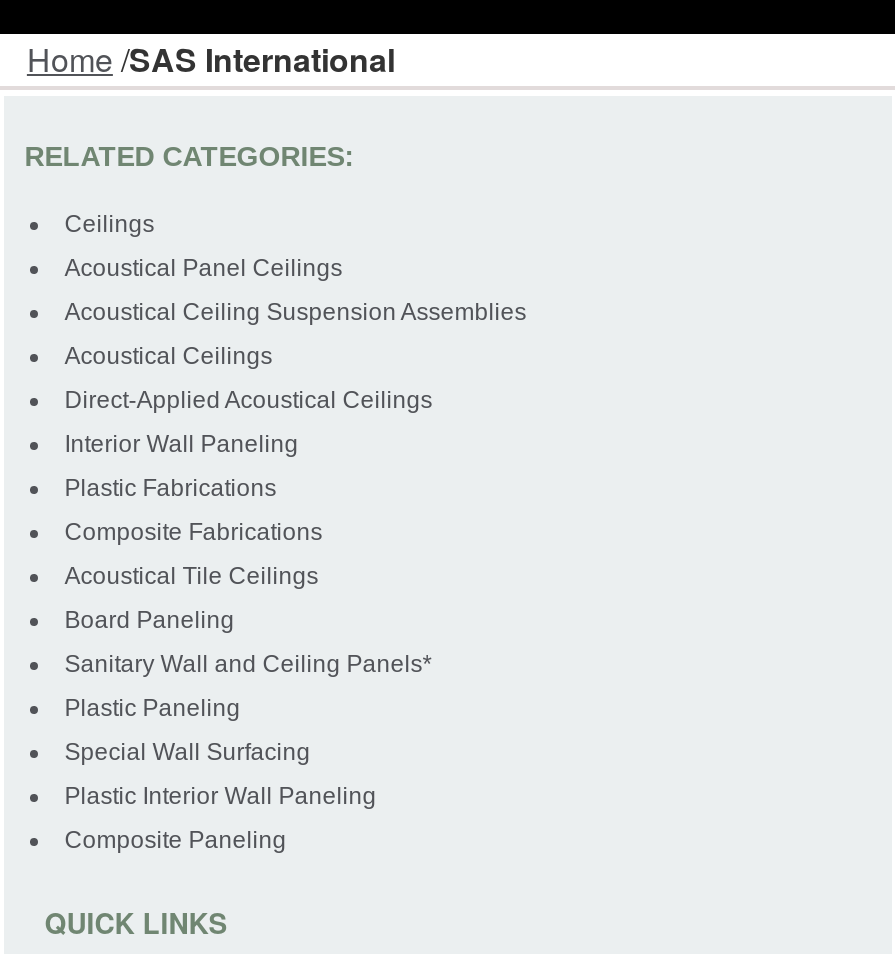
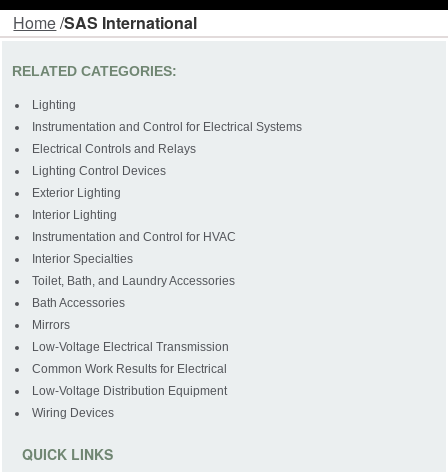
[64,210,154,238] Ceilings -> [32,98,76,112] Lighting
[64,254,342,282] Acoustical Panel Ceilings -> [32,120,302,134] Instrumentation and Control for Electrical Systems
[64,298,526,326] Acoustical Ceiling Suspension Assemblies -> [32,142,196,156] Electrical Controls and Relays
[64,342,272,370] Acoustical Ceilings -> [32,164,166,178] Lighting Control Devices
[64,386,432,414] Direct-Applied Acoustical Ceilings -> [32,186,121,200] Exterior Lighting
[64,430,298,458] Interior Wall Paneling -> [32,208,117,222] Interior Lighting
[64,474,276,502] Plastic Fabrications -> [32,230,236,244] Instrumentation and Control for HVAC
[64,518,322,546] Composite Fabrications -> [32,252,133,266] Interior Specialties
[64,562,318,590] Acoustical Tile Ceilings -> [32,274,235,288] Toilet, Bath, and Laundry Accessories
[64,606,234,634] Board Paneling -> [32,296,125,310] Bath Accessories
[64,650,432,678] Sanitary Wall and Ceiling Panels* -> [32,318,70,332] Mirrors
[64,694,240,722] Plastic Paneling -> [32,340,229,354] Low-Voltage Electrical Transmission
[64,738,310,766] Special Wall Surfacing -> [32,362,227,376] Common Work Results for Electrical
[64,782,376,810] Plastic Interior Wall Paneling -> [32,384,227,398] Low-Voltage Distribution Equipment
[64,826,286,854] Composite Paneling -> [32,406,114,420] Wiring Devices

